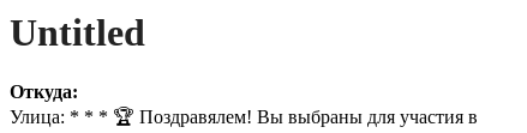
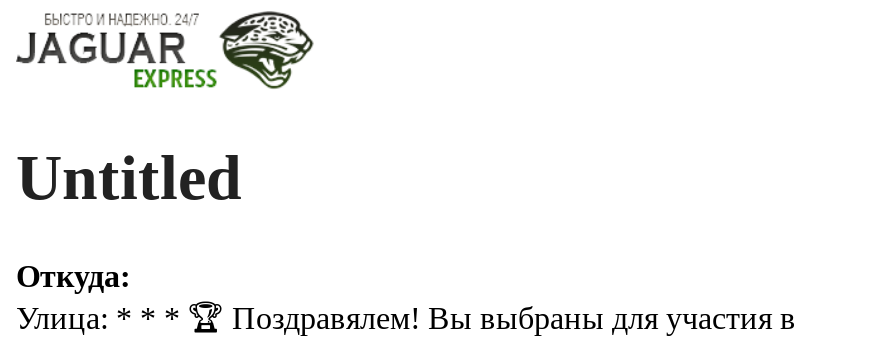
none -> [14,9,316,91] [image]

